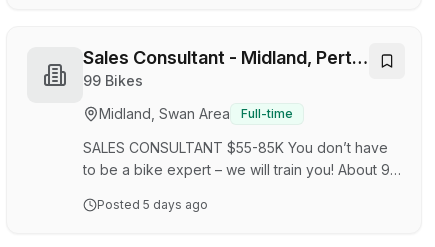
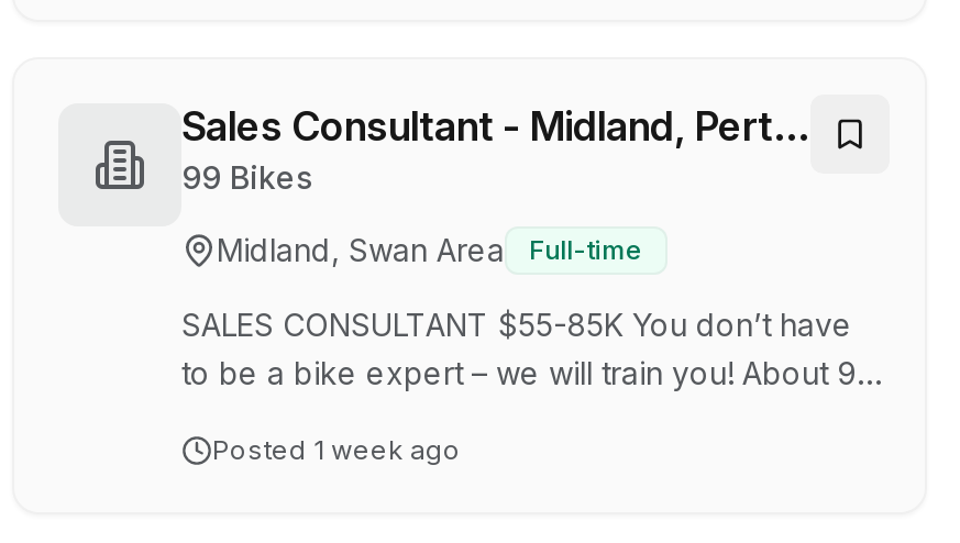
[97,197,208,212] Posted 5 days ago -> [212,433,461,466] Posted 1 week ago

